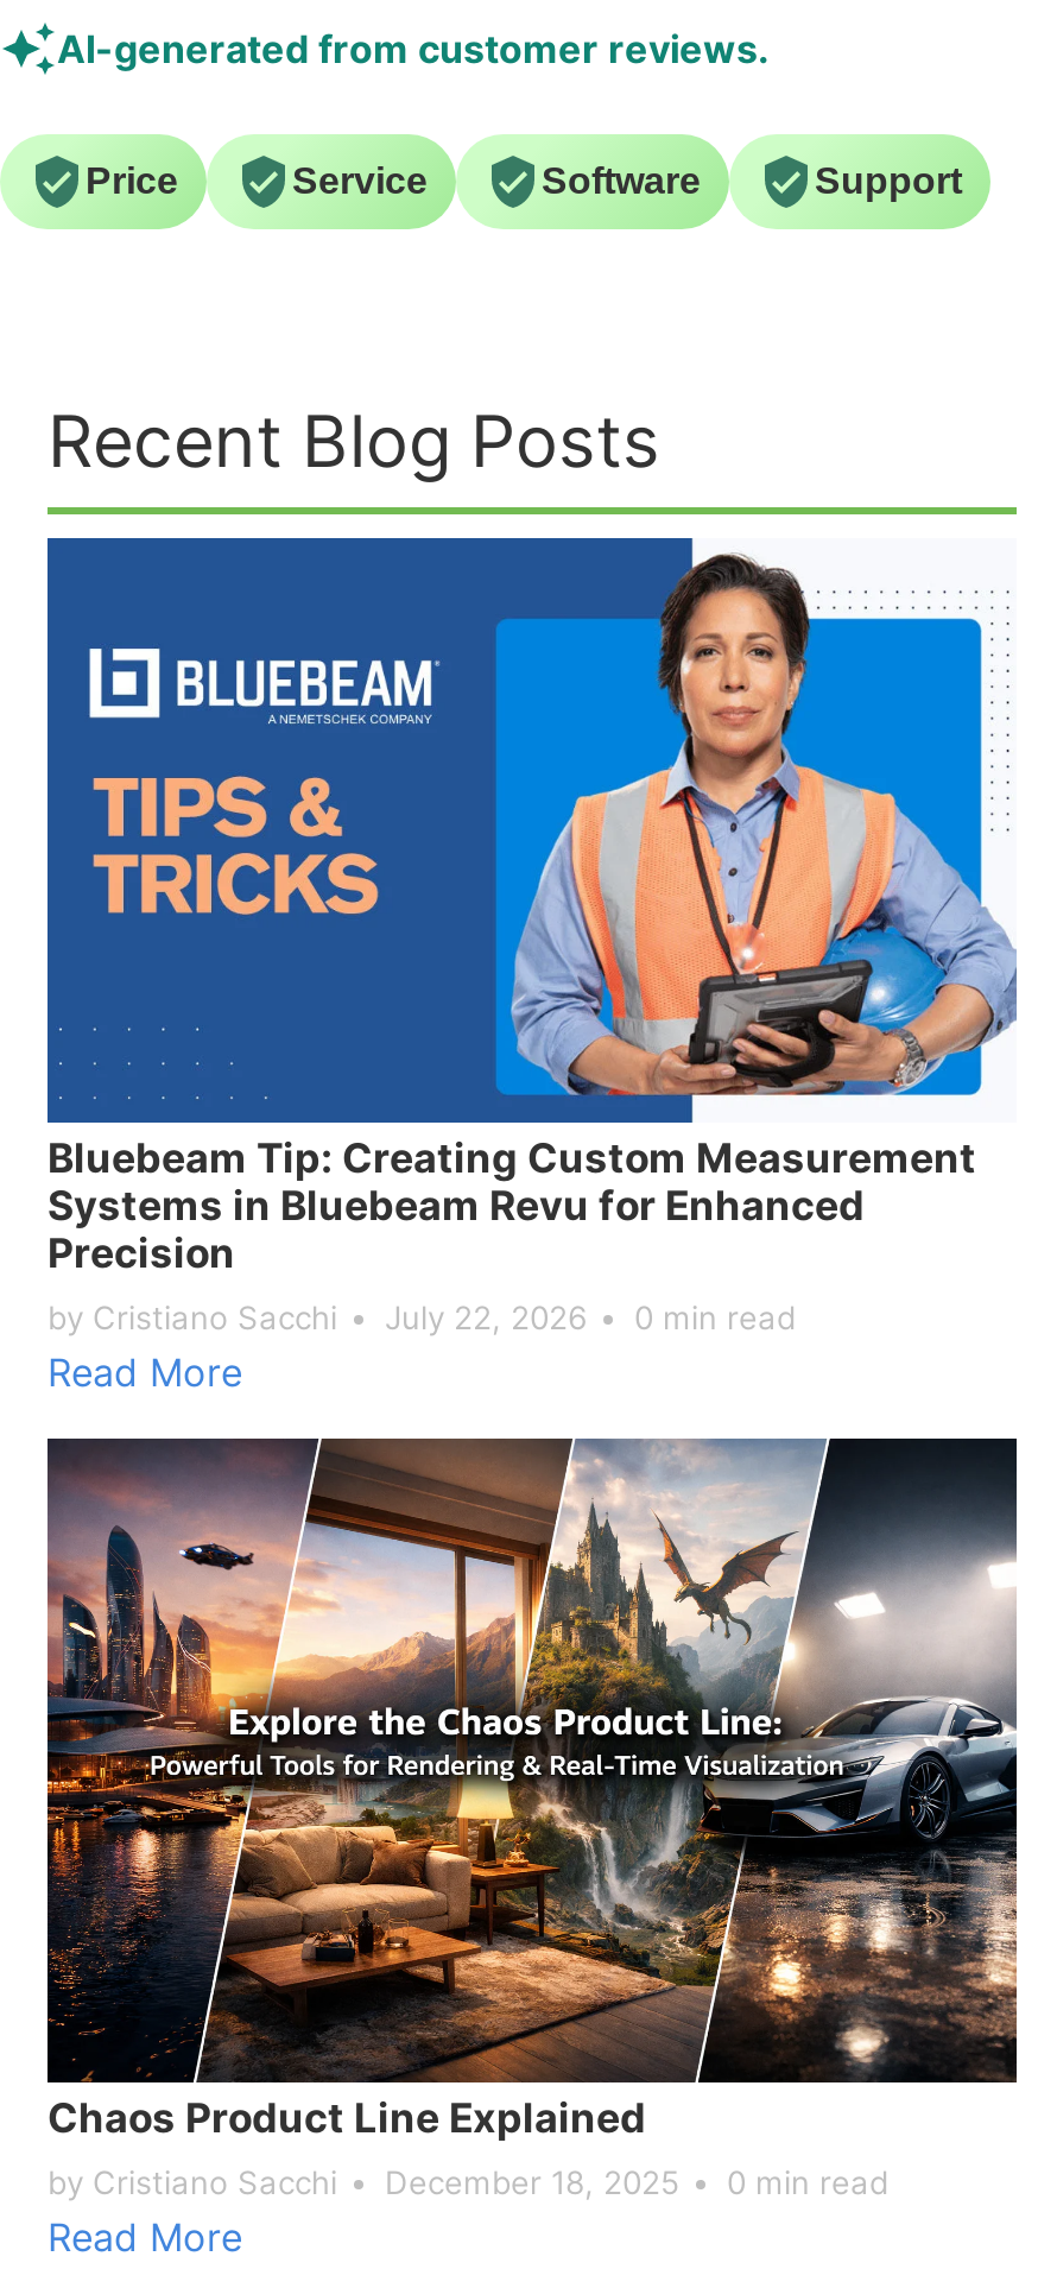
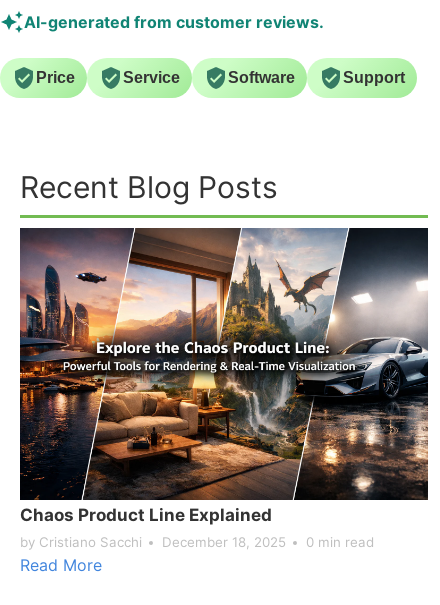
[45,536,1017,1395] [image] | Bluebeam Tip: Creating Custom Measurement | Systems in Bluebeam Revu for Enhanced | Precision | by Cristiano Sacchi | July 22, 2026 | 0 min read | Read More -> none

